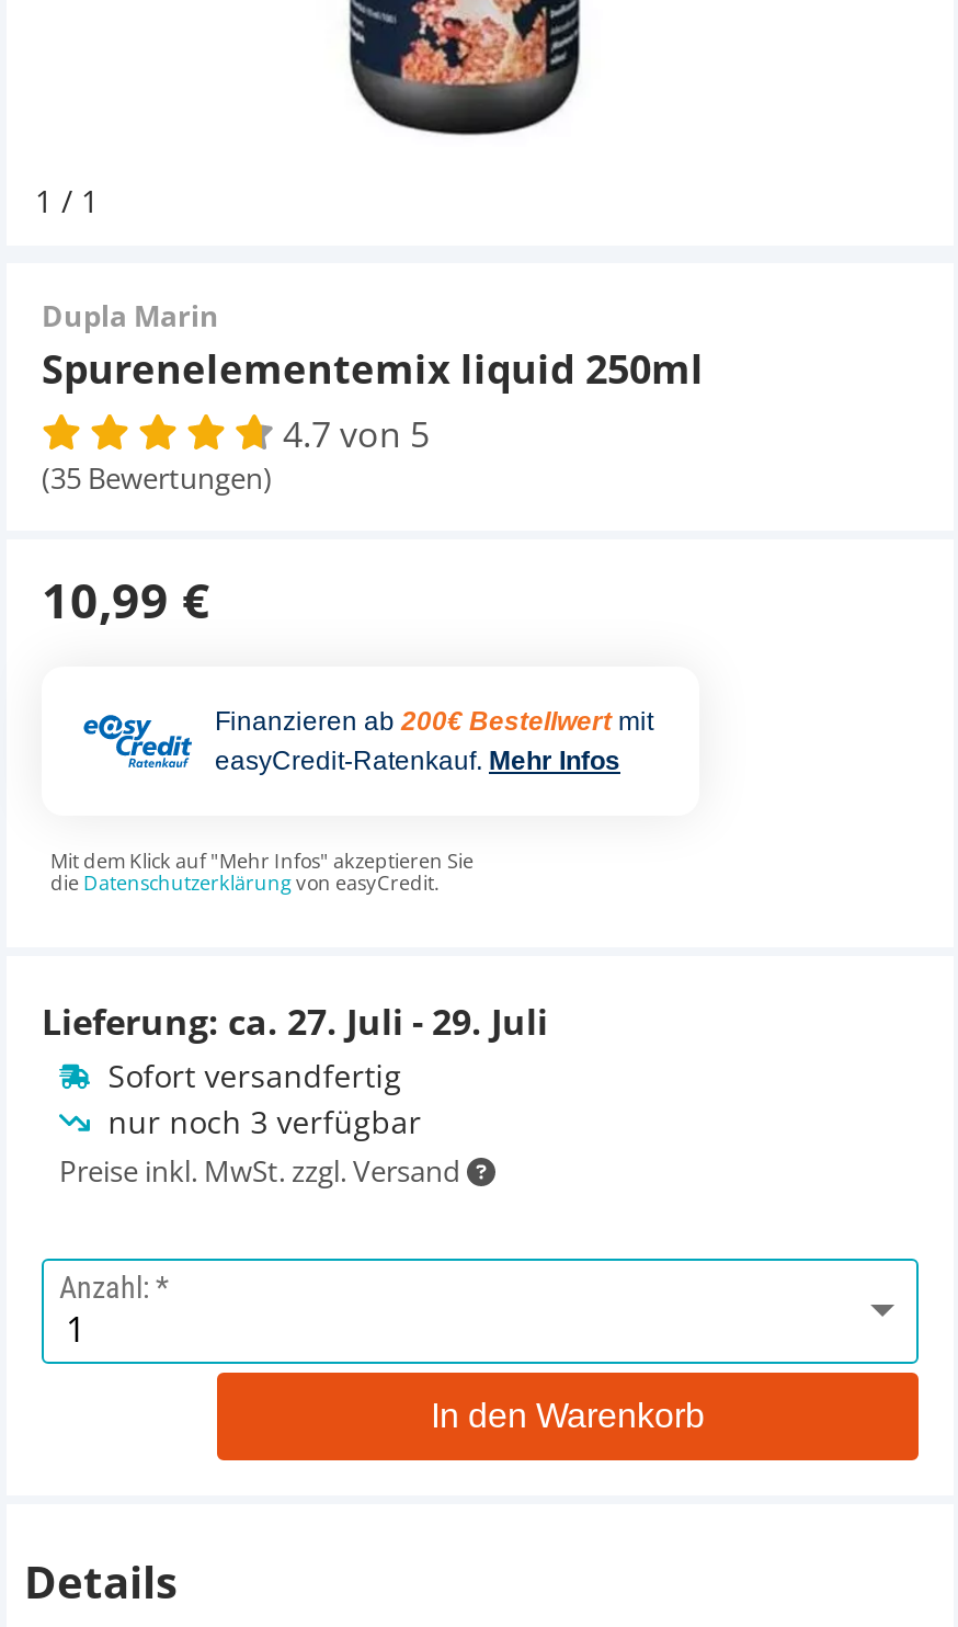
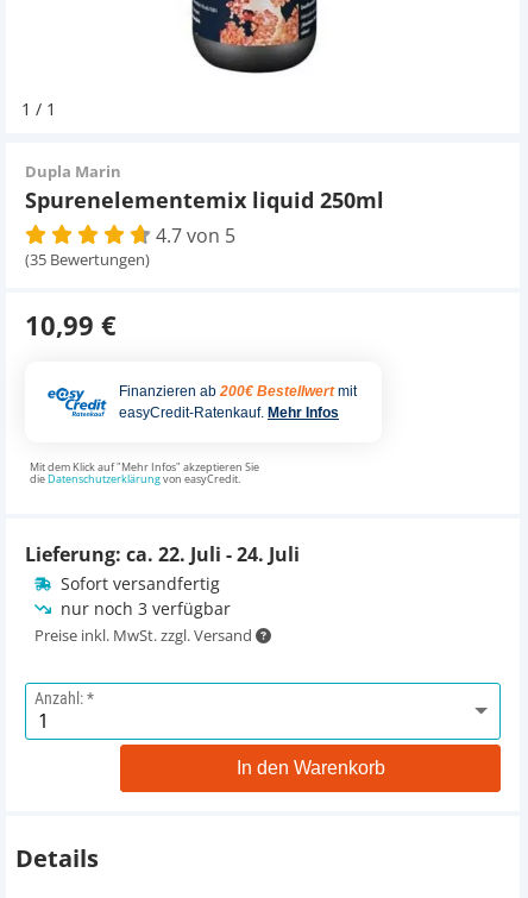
[42,998,548,1046] Lieferung: ca. 27. Juli - 29. Juli -> [25,541,300,567] Lieferung: ca. 22. Juli - 24. Juli

